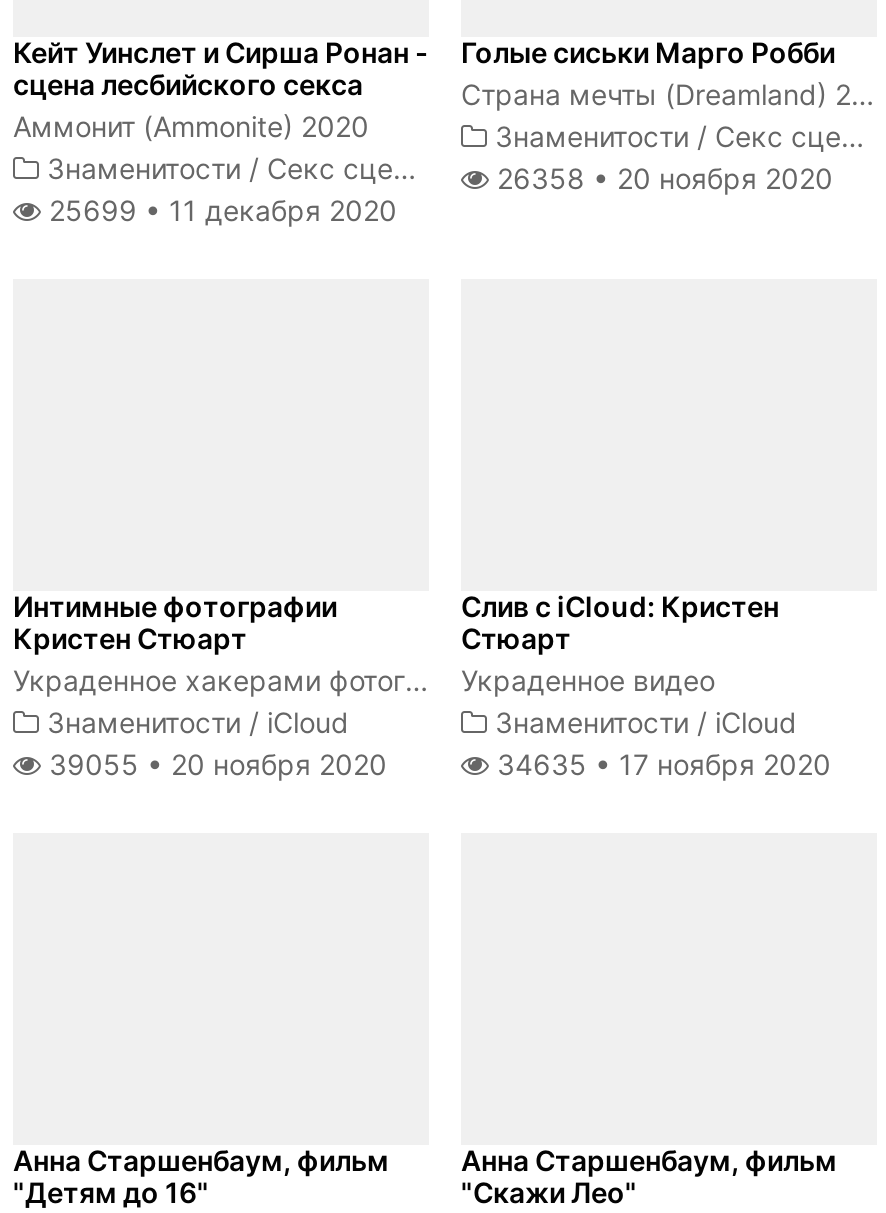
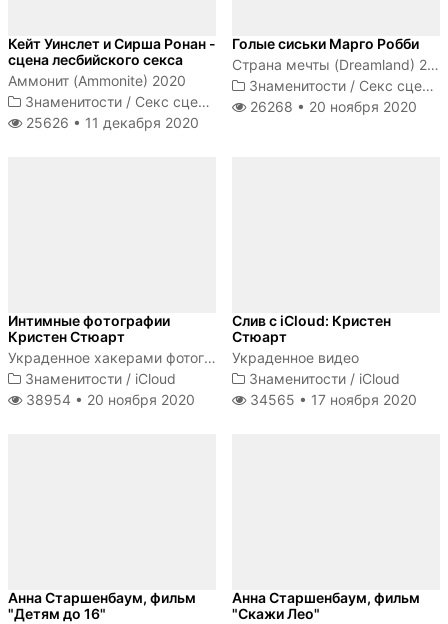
[489,161,833,195] 26358 • 20 ноября 2020 -> [246,98,417,115] 26268 • 20 ноября 2020
[41,193,397,227] 25699 • 11 декабря 2020 -> [22,114,199,131] 25626 • 11 декабря 2020
[41,747,387,781] 39055 • 20 ноября 2020 -> [22,391,195,408] 38954 • 20 ноября 2020
[489,747,831,781] 34635 • 17 ноября 2020 -> [246,391,417,408] 34565 • 17 ноября 2020

